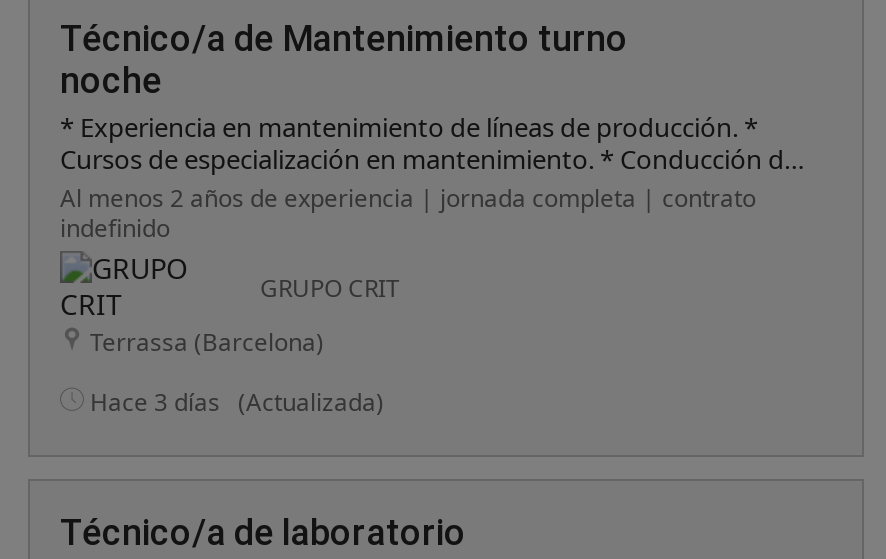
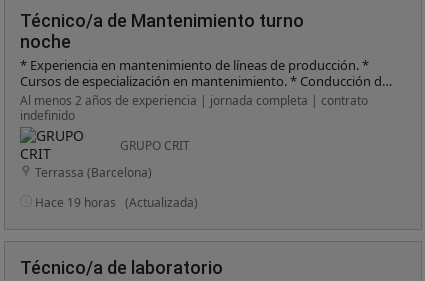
[90,385,384,419] Hace 3 días (Actualizada) -> [35,194,198,211] Hace 19 horas (Actualizada)

